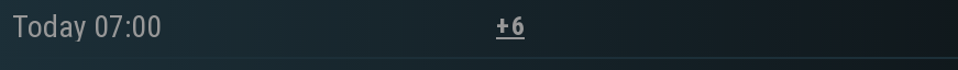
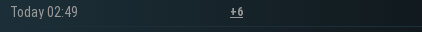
[12,9,162,44] Today 07:00 -> [10,4,78,20] Today 02:49

